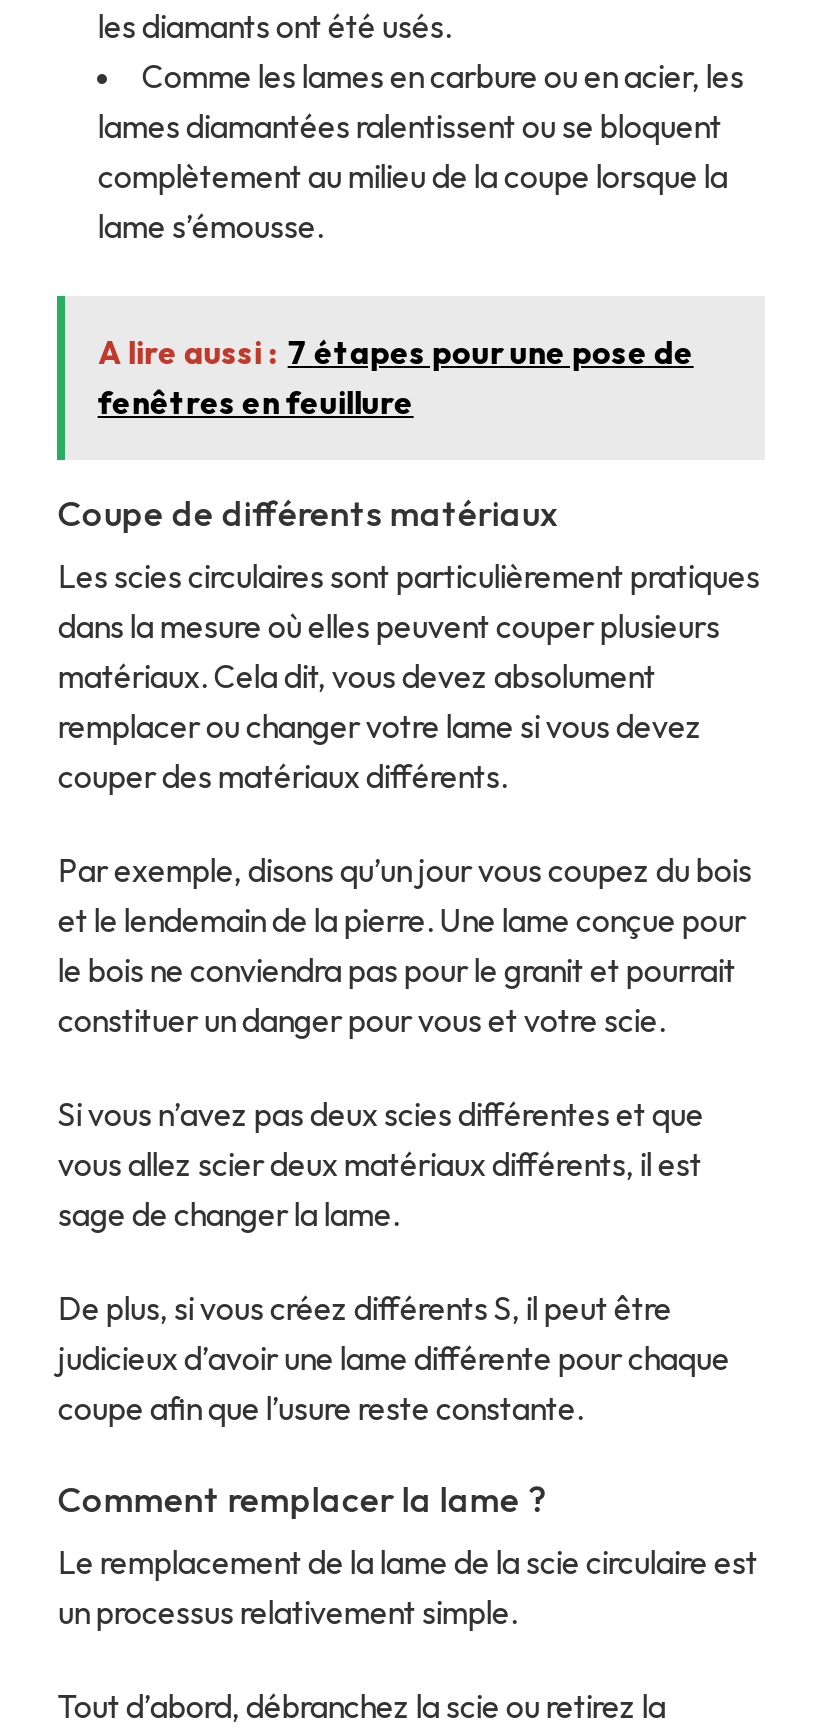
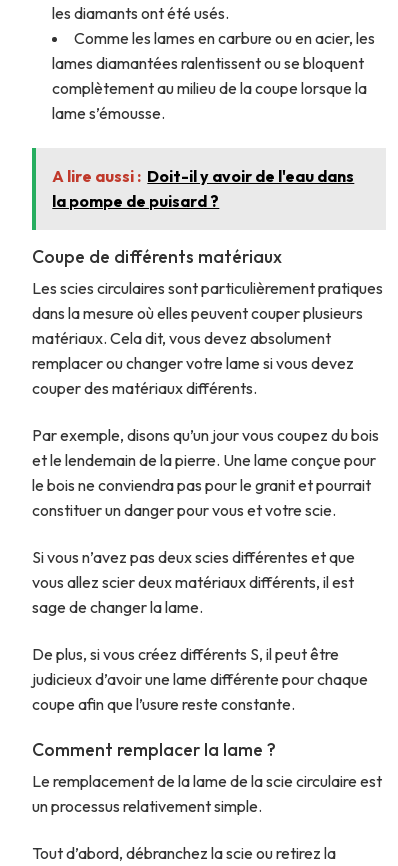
[98,332,694,422] A lire aussi : 7 étapes pour une pose de | fenêtres en feuillure -> [52,166,354,211] A lire aussi : Doit-il y avoir de l'eau dans | la pompe de puisard ?

